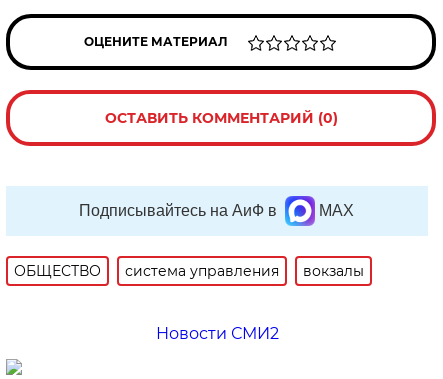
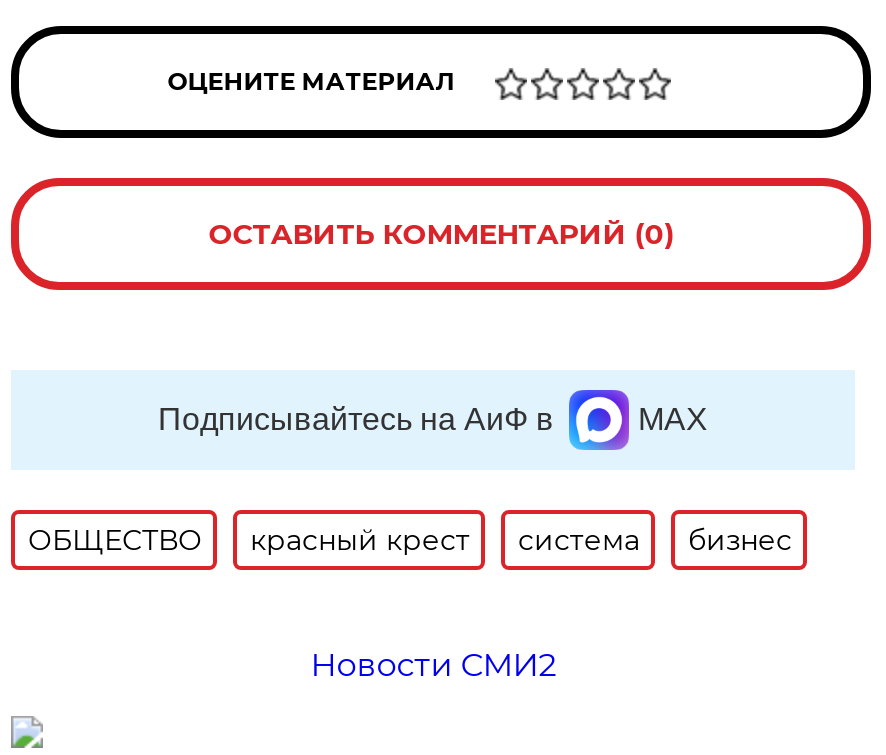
[125,262,364,280] система управления | вокзалы -> [250,522,792,558] красный крест | система | бизнес

